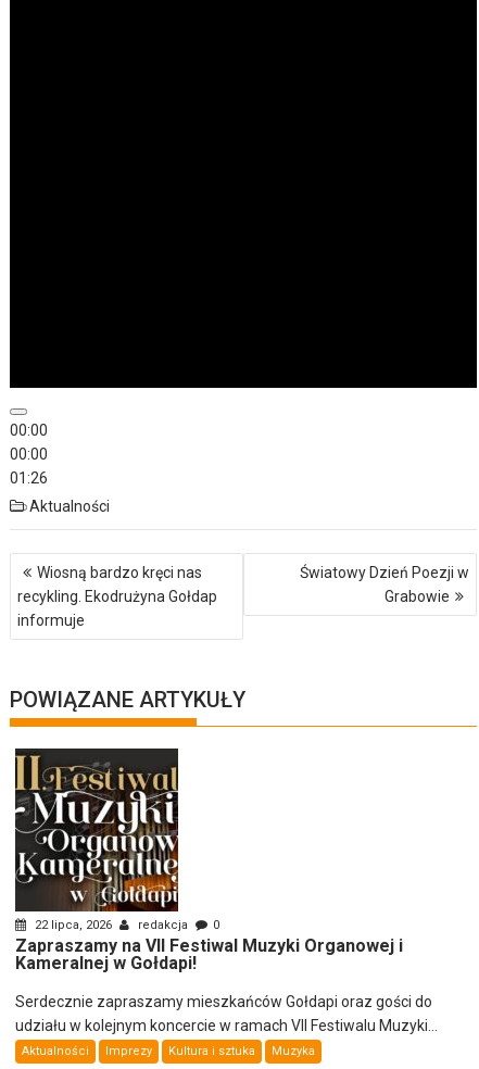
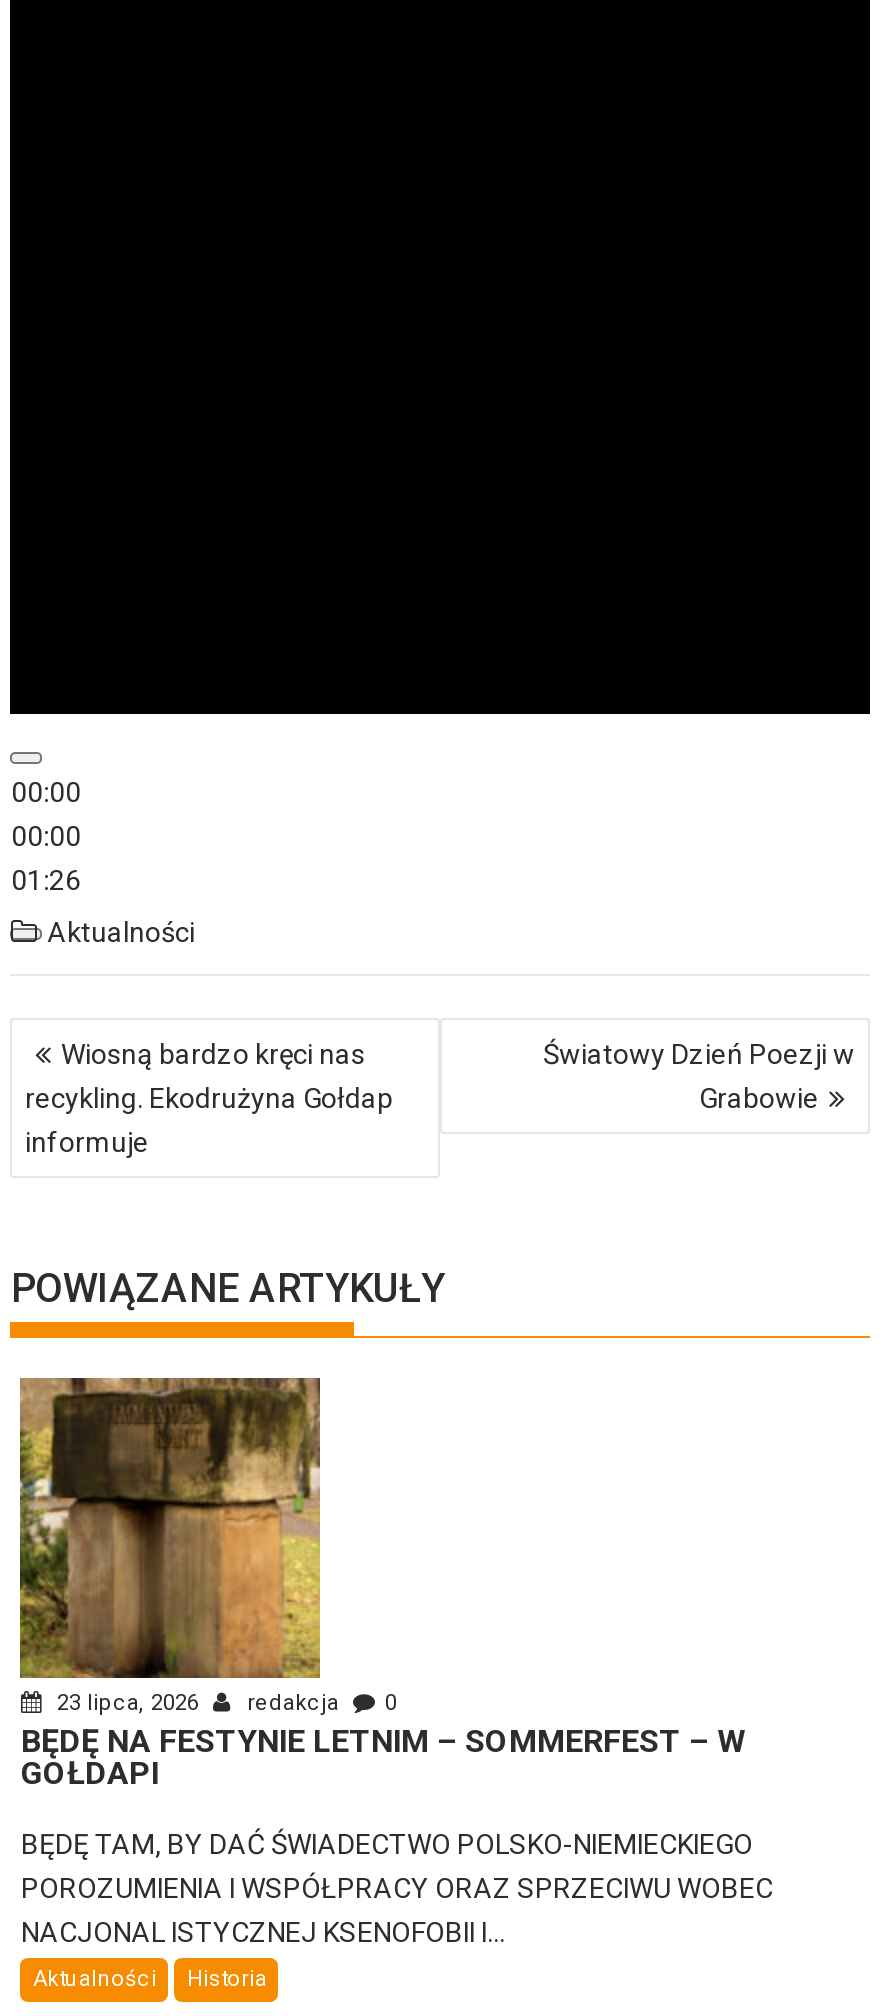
[14,747,220,932] [image] | 22 lipca, 2026 redakcja 0 -> [18,1376,397,1716] [image] | 23 lipca, 2026 redakcja 0
[16,935,404,973] Zapraszamy na VII Festiwal Muzyki Organowej i | Kameralnej w Gołdapi! -> [21,1722,745,1792] BĘDĘ NA FESTYNIE LETNIM – SOMMERFEST – W | GOŁDAPI
[16,993,438,1034] Serdecznie zapraszamy mieszkańców Gołdapi oraz gości do | udziału w kolejnym koncercie w ramach VII Festiwalu Muzyki... -> [21,1828,773,1948] BĘDĘ TAM, BY DAĆ ŚWIADECTWO POLSKO-NIEMIECKIEGO | POROZUMIENIA I WSPÓŁPRACY ORAZ SPRZECIWU WOBEC | NACJONAL ISTYCZNEJ KSENOFOBII I...
[106,1044,316,1058] Imprezy | Kultura i sztuka | Muzyka -> [187,1966,267,1992] Historia

